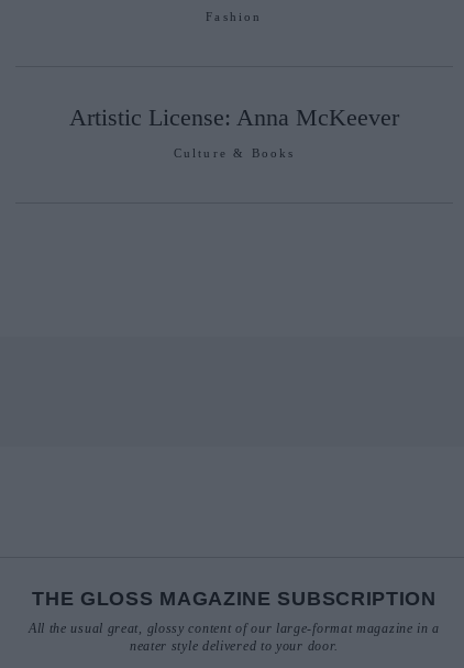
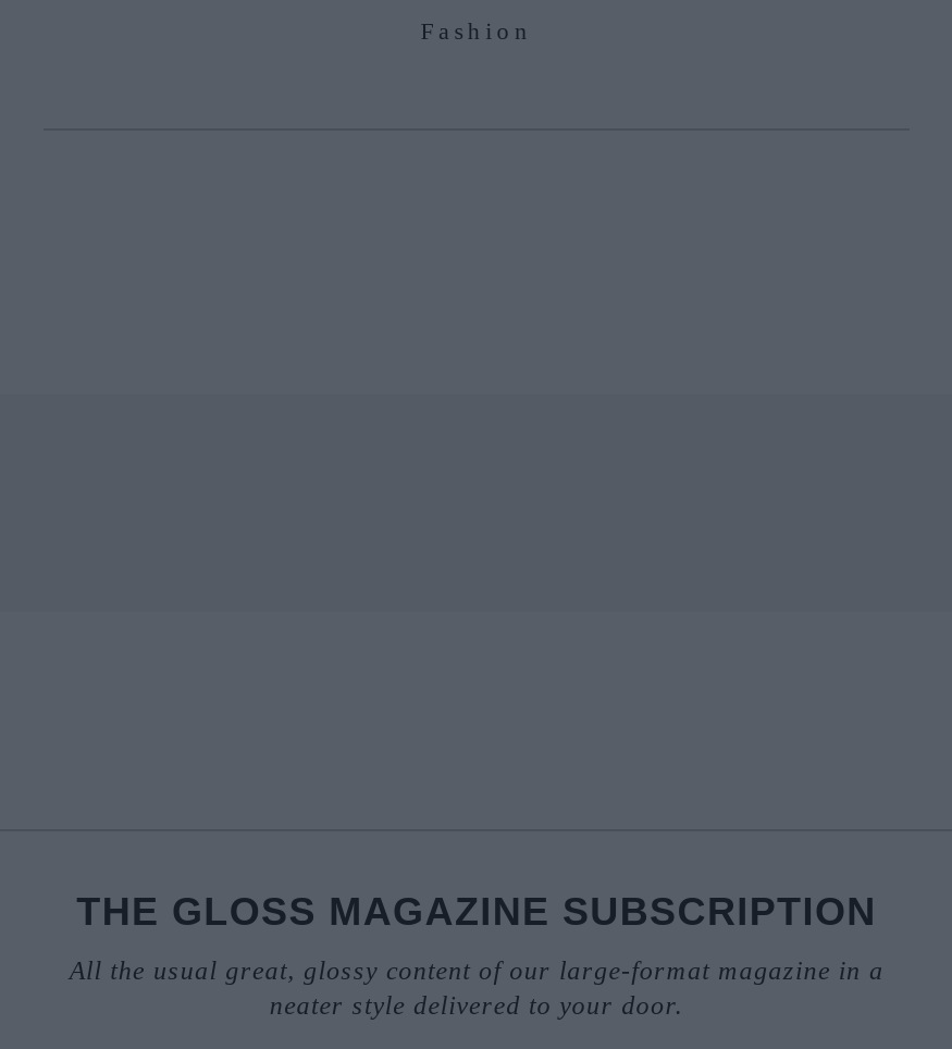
[69,103,399,159] Artistic License: Anna McKeever | Culture & Books -> none

